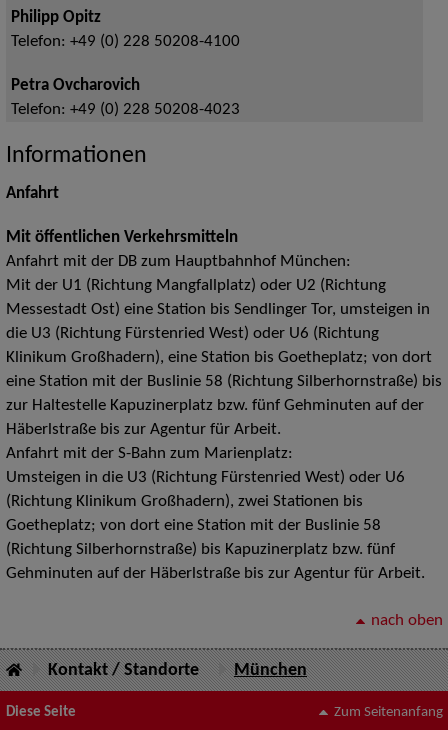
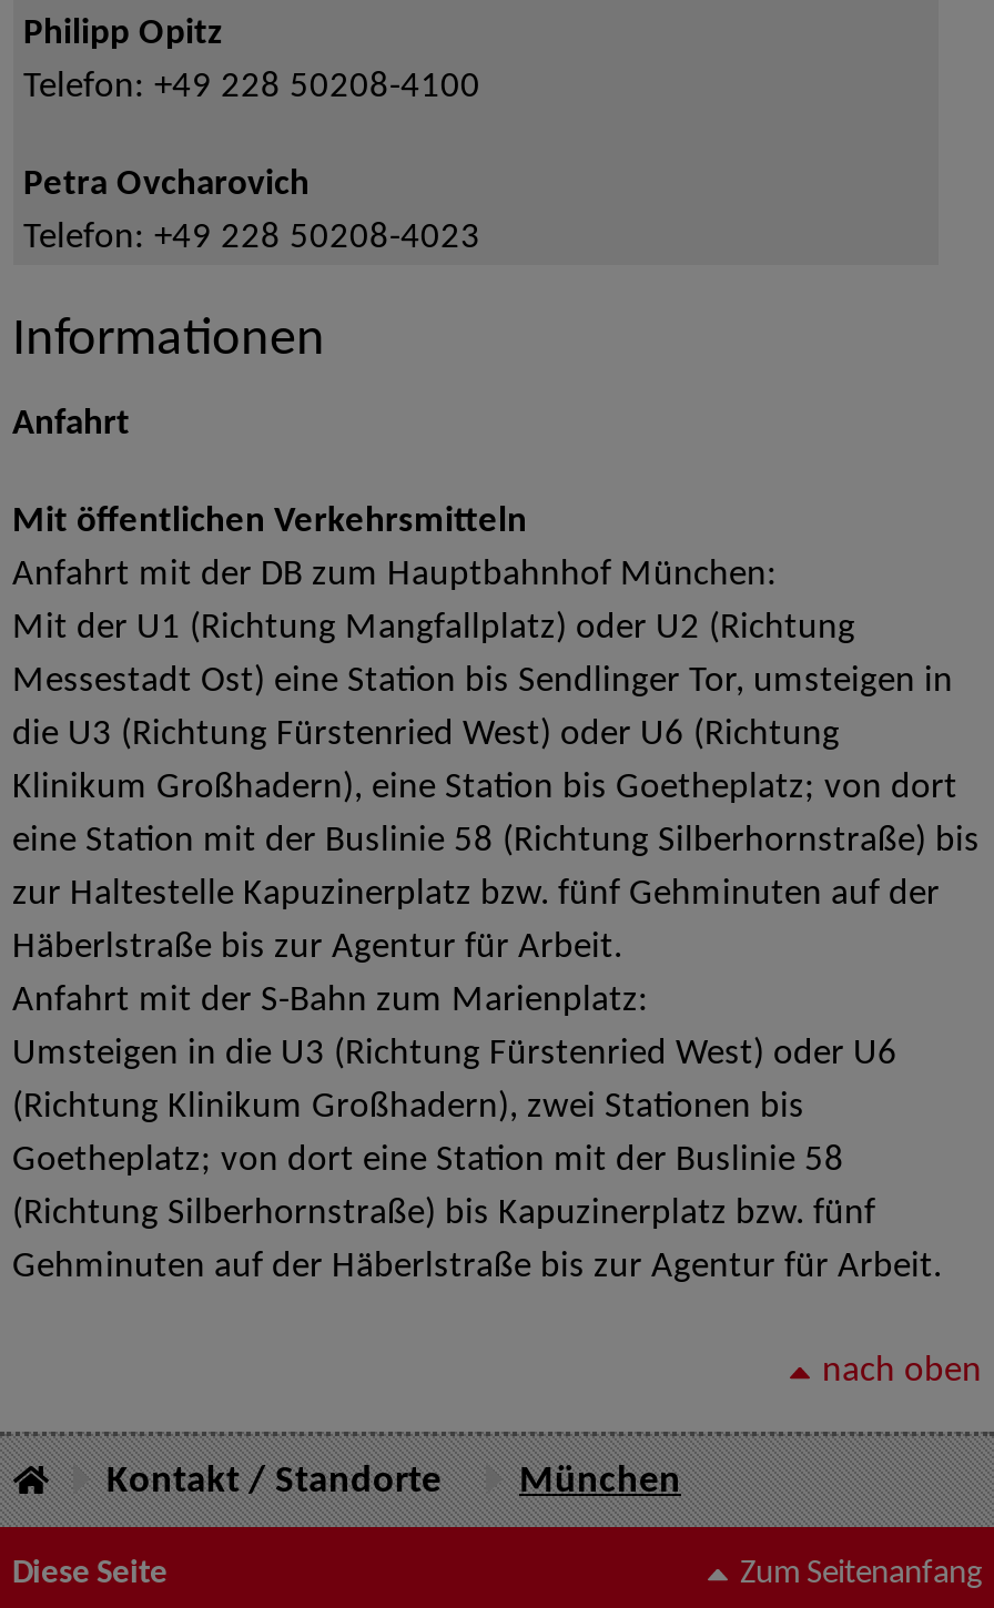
[10,34,239,50] Telefon: +49 (0) 228 50208-4100 -> [23,70,480,106] Telefon: +49 228 50208-4100
[10,102,239,118] Telefon: +49 (0) 228 50208-4023 -> [23,221,480,257] Telefon: +49 228 50208-4023

